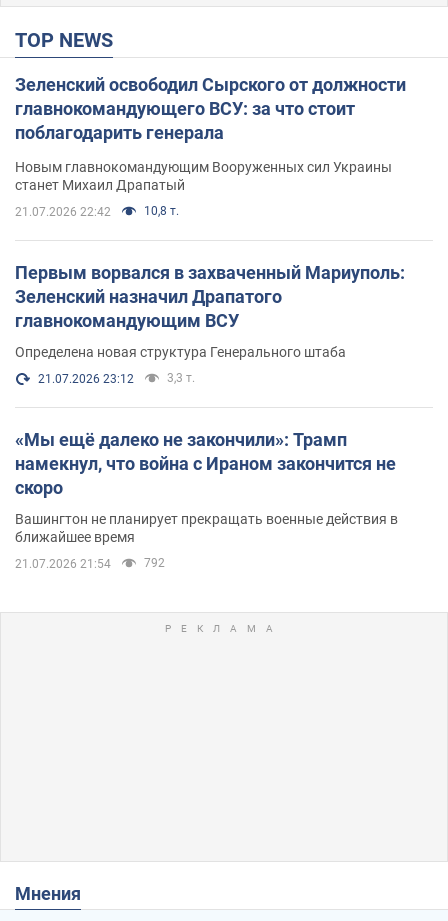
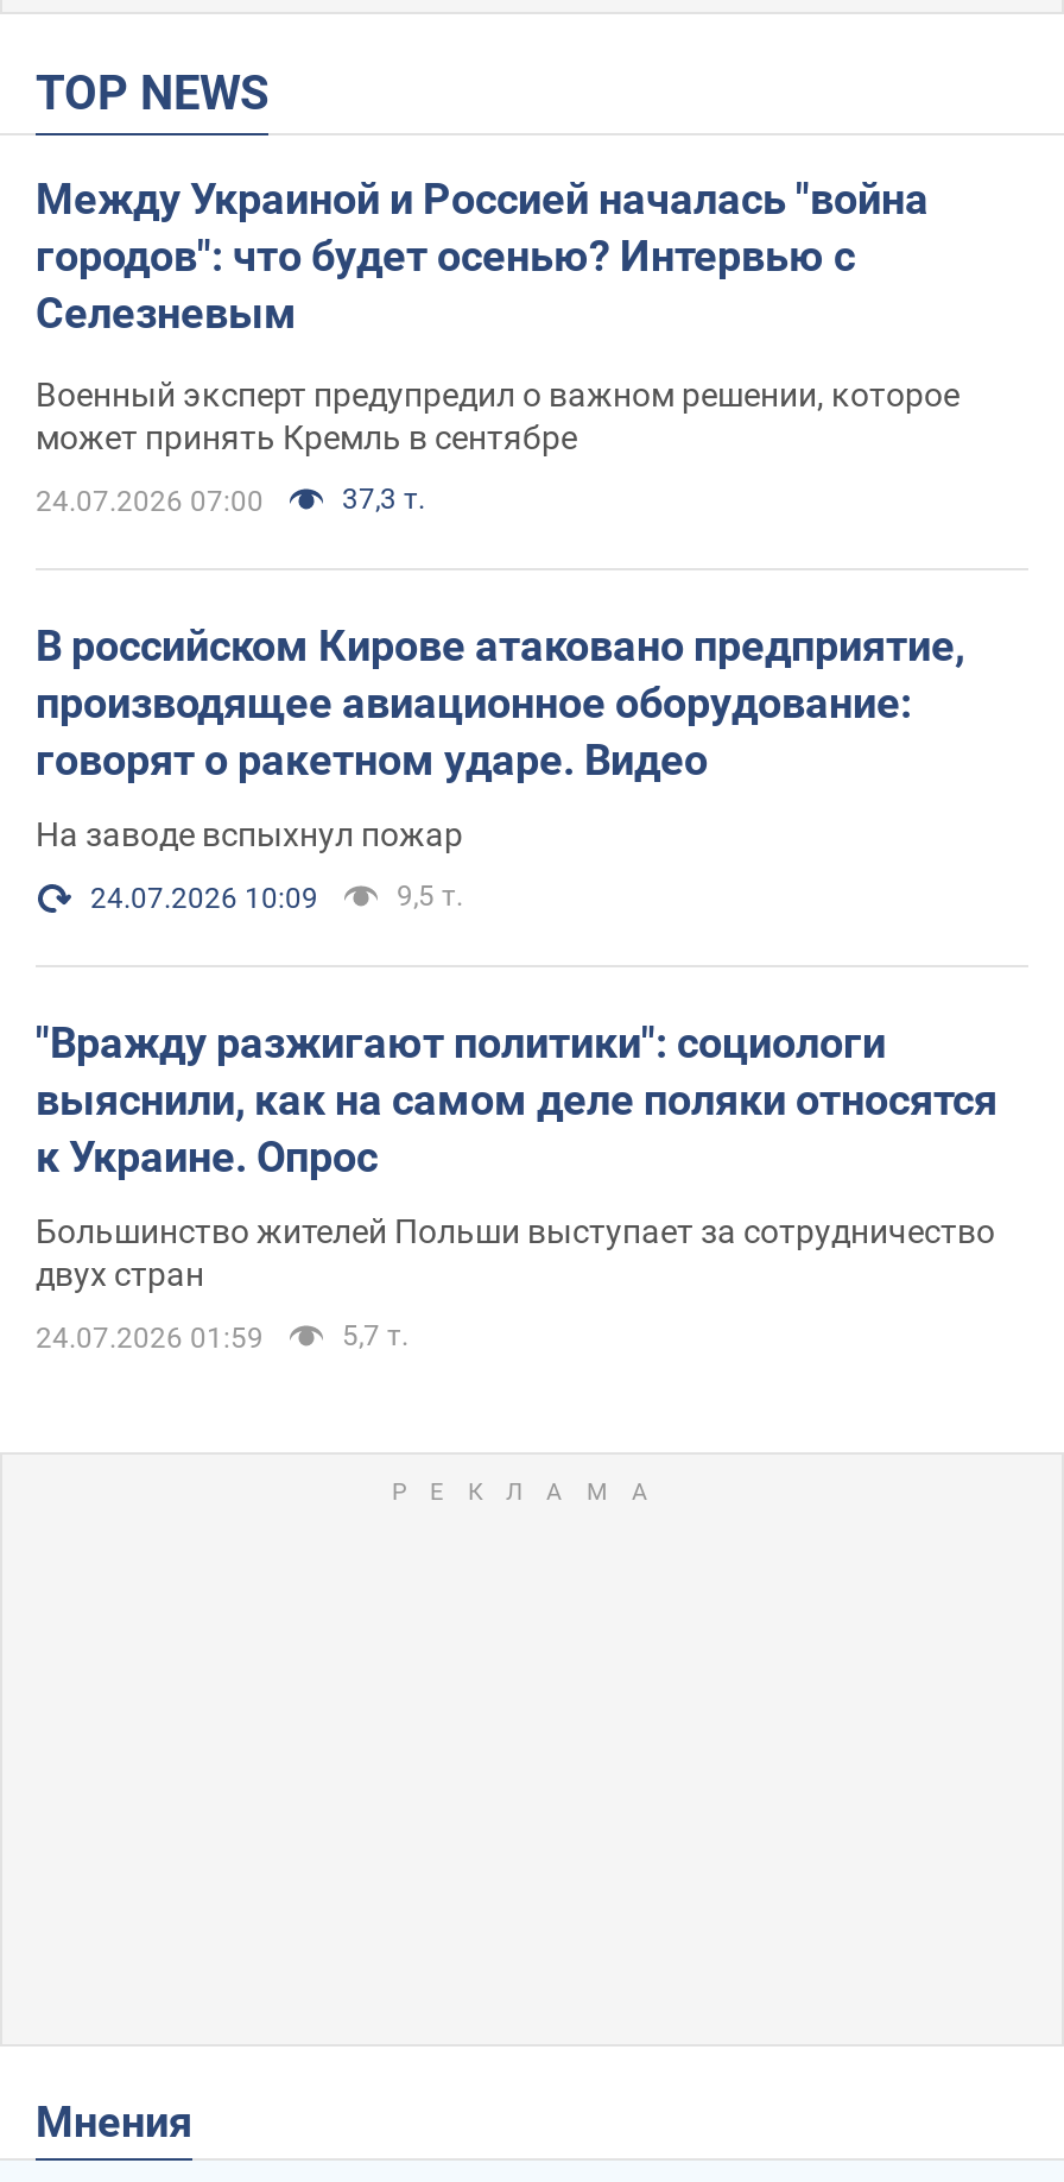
[15,74,406,143] Зеленский освободил Сырского от должности | главнокомандующего ВСУ: за что стоит | поблагодарить генерала -> [36,174,929,338] Между Украиной и Россией началась "война | городов": что будет осенью? Интервью с | Селезневым
[15,159,392,193] Новым главнокомандующим Вооруженных сил Украины | станет Михаил Драпатый -> [36,377,959,457] Военный эксперт предупредил о важном решении, которое | может принять Кремль в сентябре
[15,204,179,219] 21.07.2026 22:42 | 10,8 т. -> [36,483,425,519] 24.07.2026 07:00 | 37,3 т.
[15,262,405,331] Первым ворвался в захваченный Мариуполь: | Зеленский назначил Драпатого | главнокомандующим ВСУ -> [36,621,964,785] В российском Кирове атаковано предприятие, | производящее авиационное оборудование: | говорят о ракетном ударе. Видео
[15,344,346,360] Определена новая структура Генерального штаба -> [36,816,463,854] На заводе вспыхнул пожар
[38,371,195,386] 21.07.2026 23:12 | 3,3 т. -> [90,880,463,916] 24.07.2026 10:09 | 9,5 т.
[15,429,396,498] «Мы ещё далеко не закончили»: Трамп | намекнул, что война с Ираном закончится не | скоро -> [36,1018,997,1182] "Вражду разжигают политики": социологи | выяснили, как на самом деле поляки относятся | к Украине. Опрос
[15,511,398,545] Вашингтон не планирует прекращать военные действия в | ближайшее время -> [36,1213,995,1294] Большинство жителей Польши выступает за сотрудничество | двух стран
[15,556,165,571] 21.07.2026 21:54 | 792 -> [36,1320,408,1356] 24.07.2026 01:59 | 5,7 т.

